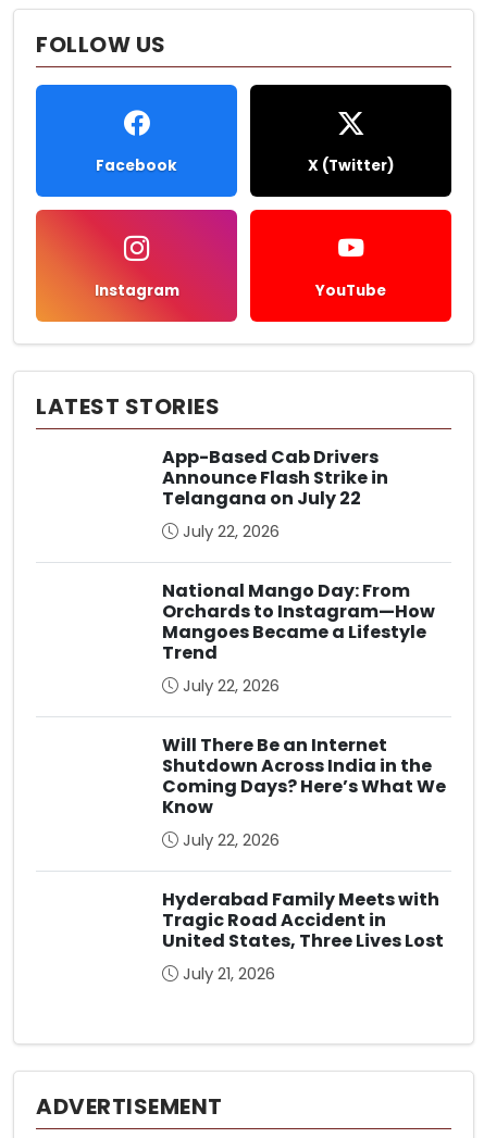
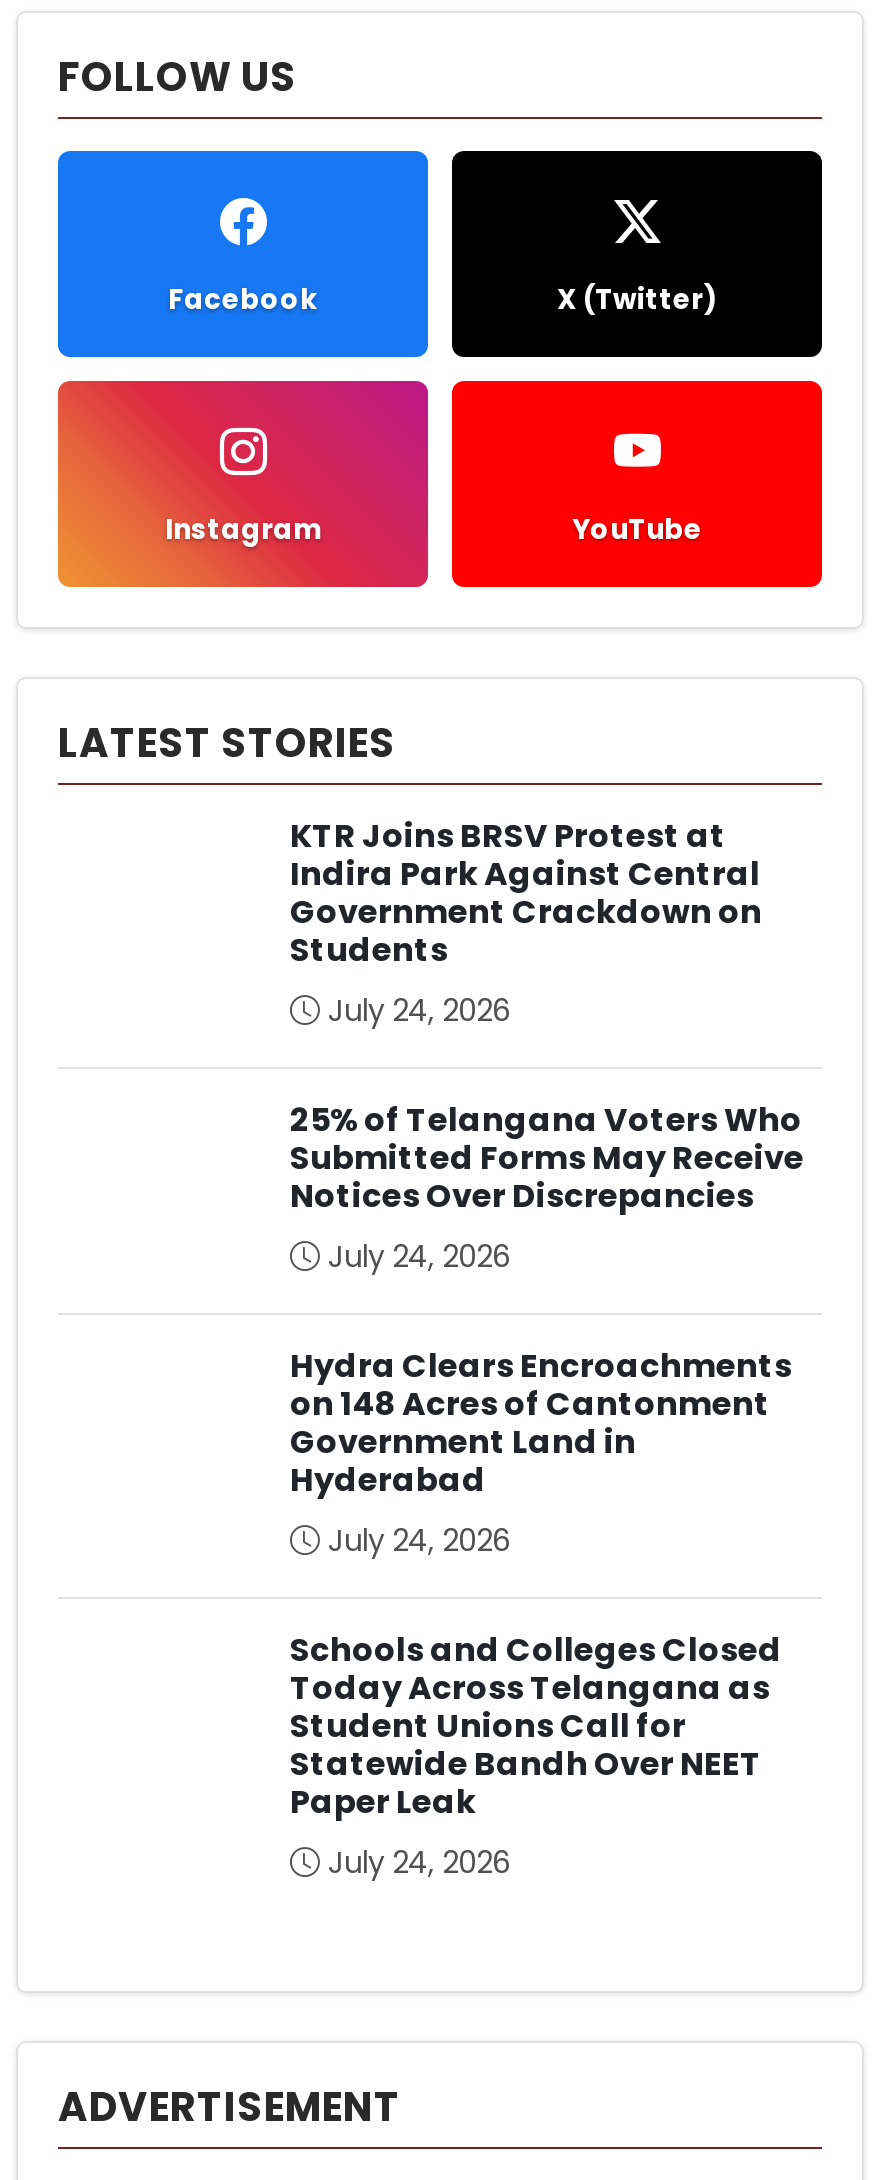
[162,444,388,542] App-Based Cab Drivers | Announce Flash Strike in | Telangana on July 22 | July 22, 2026 -> [290,812,762,1030] KTR Joins BRSV Protest at | Indira Park Against Central | Government Crackdown on | Students | July 24, 2026
[162,578,435,696] National Mango Day: From | Orchards to Instagram—How | Mangoes Became a Lifestyle | Trend | July 22, 2026 -> [290,1096,804,1276] 25% of Telangana Voters Who | Submitted Forms May Receive | Notices Over Discrepancies | July 24, 2026
[162,732,446,851] Will There Be an Internet | Shutdown Across India in the | Coming Days? Here’s What We | Know | July 22, 2026 -> [290,1342,792,1560] Hydra Clears Encroachments | on 148 Acres of Cantonment | Government Land in | Hyderabad | July 24, 2026
[162,887,444,984] Hyderabad Family Meets with | Tragic Road Accident in | United States, Three Lives Lost | July 21, 2026 -> [290,1626,782,1882] Schools and Colleges Closed | Today Across Telangana as | Student Unions Call for | Statewide Bandh Over NEET | Paper Leak | July 24, 2026

